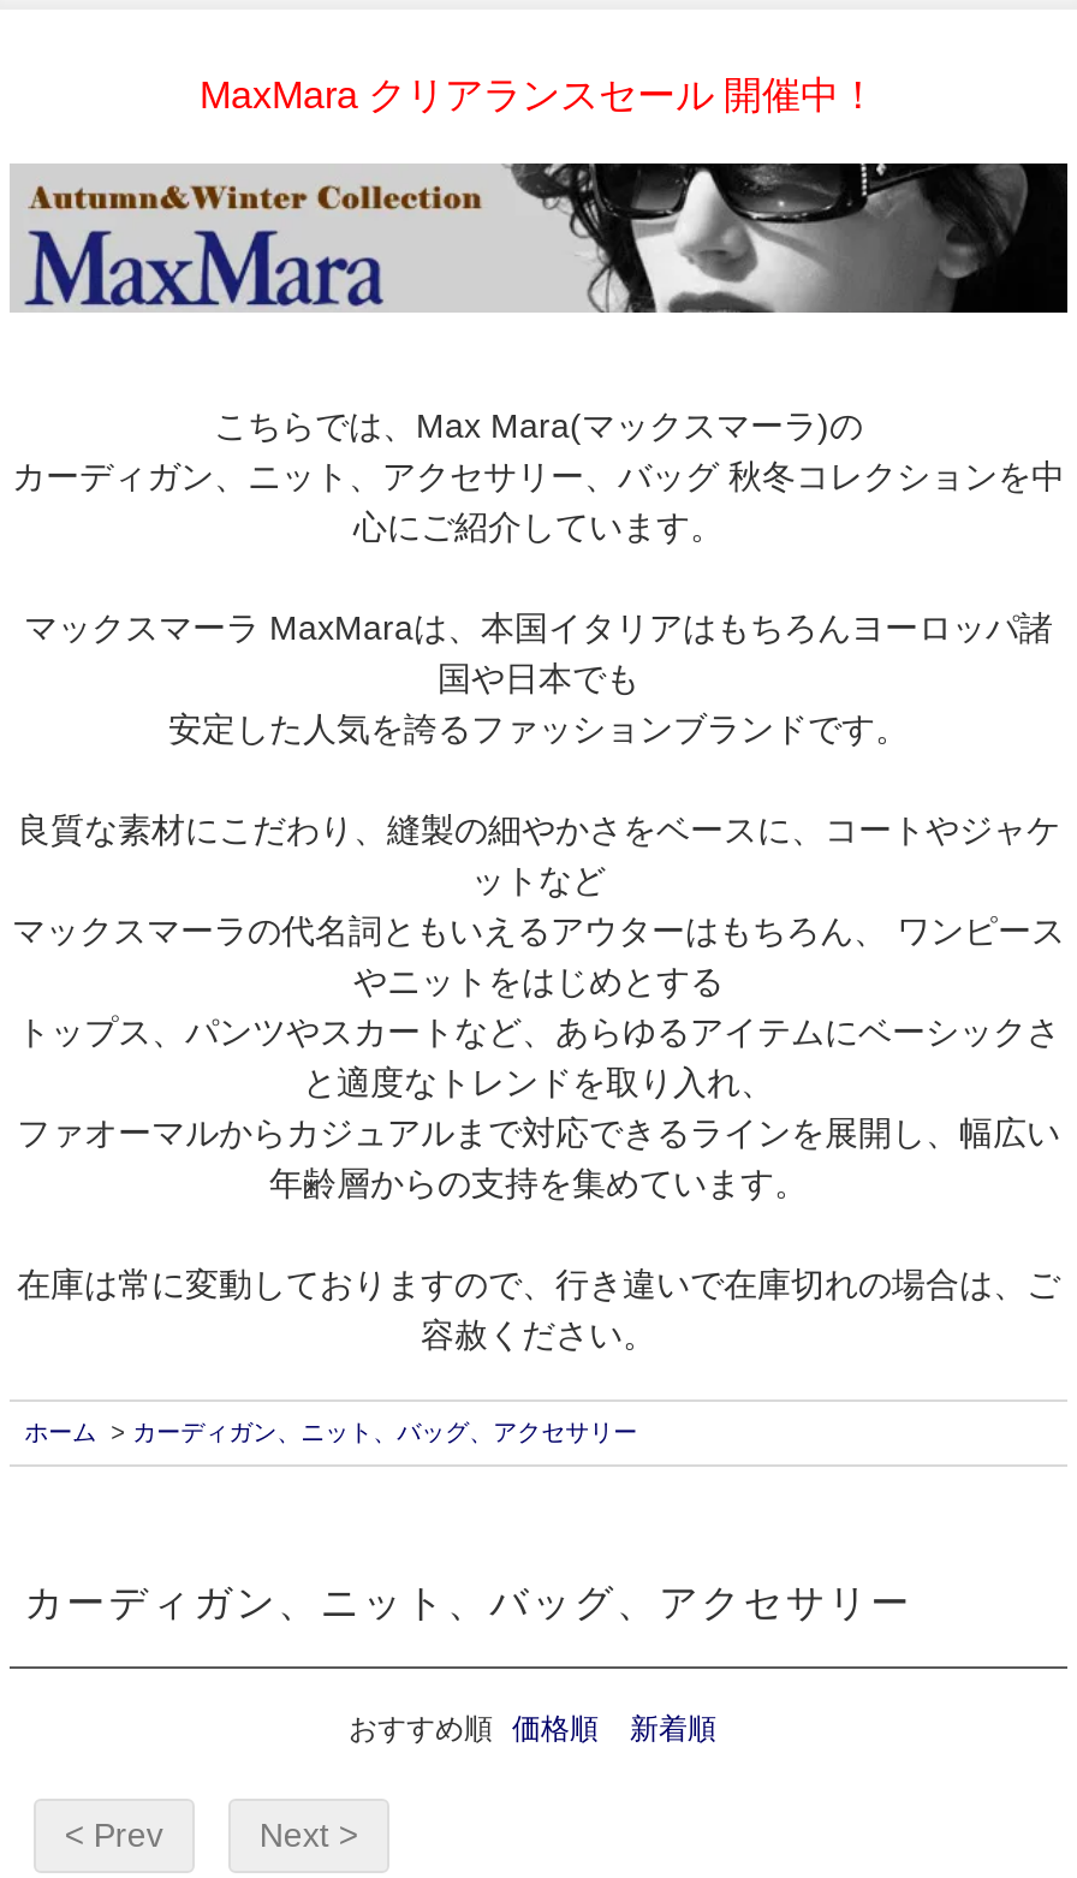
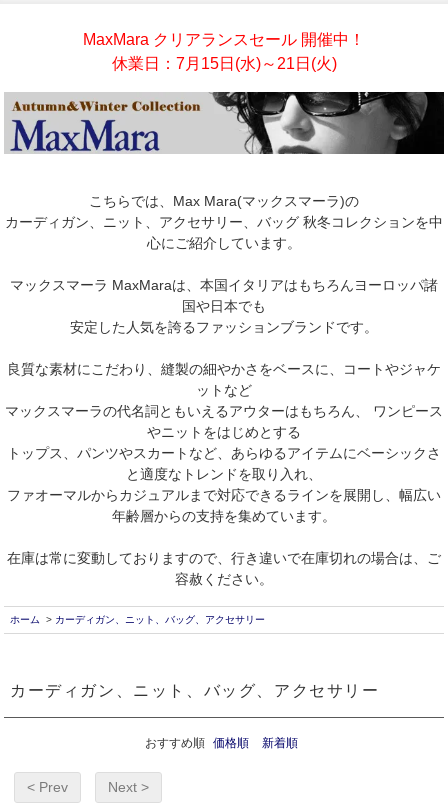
none -> [111,55,336,72] 休業日：7月15日(水)～21日(火)

